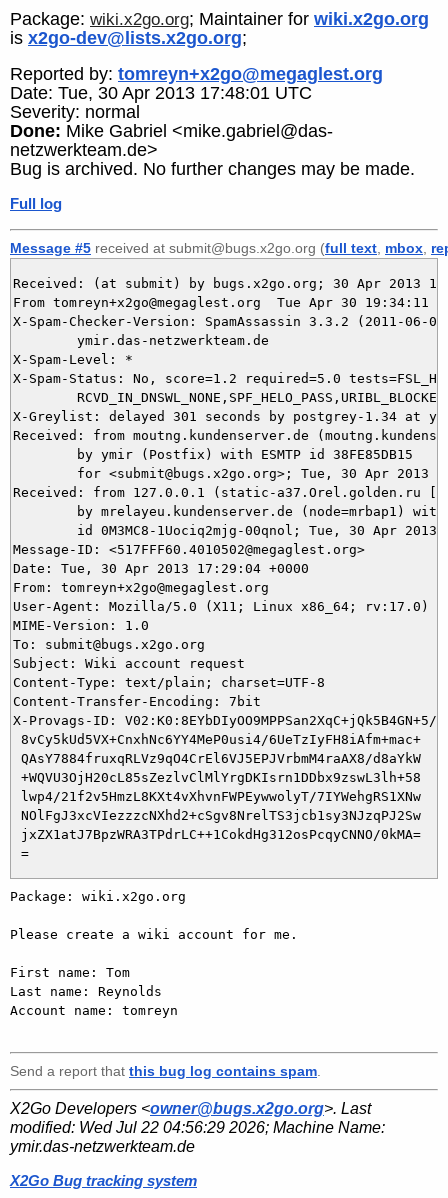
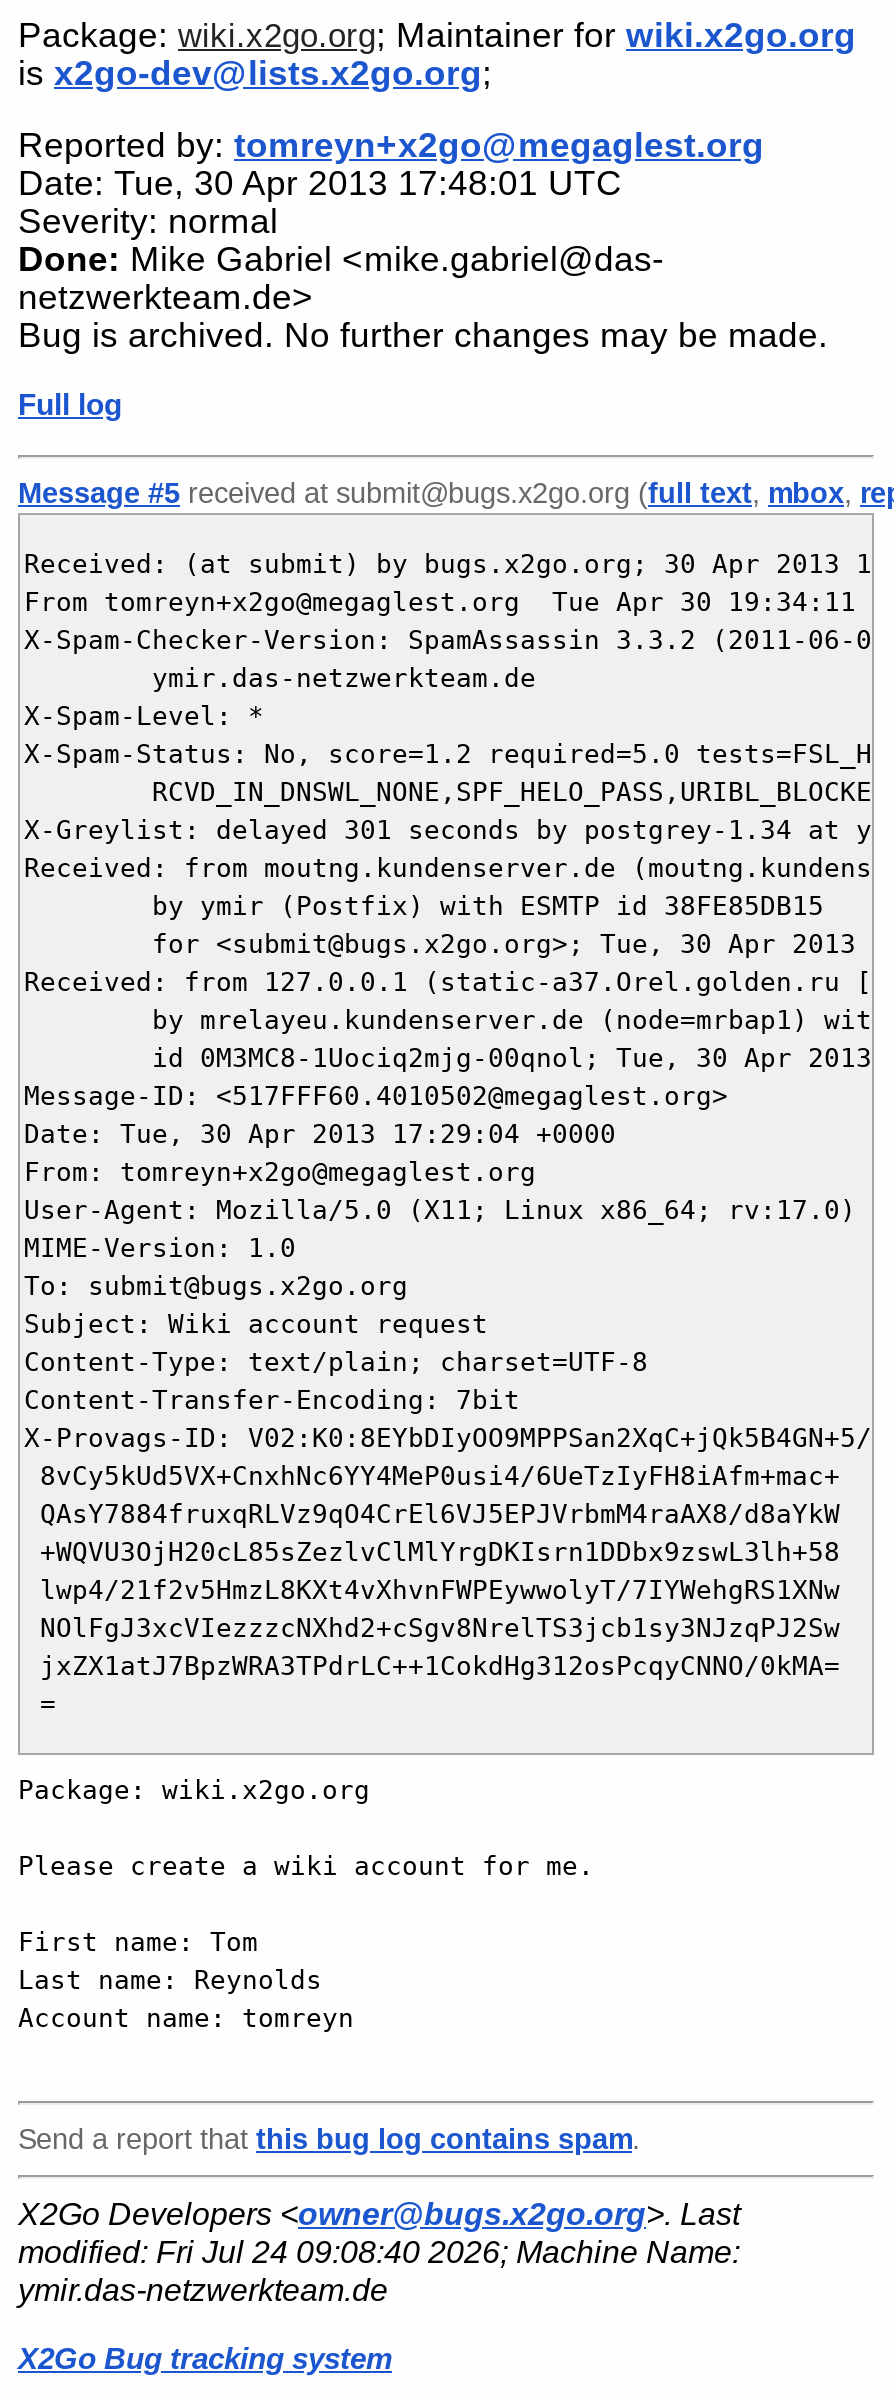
[10,1119,385,1136] modified: Wed Jul 22 04:56:29 2026; Machine Name: -> [18,2234,740,2268] modified: Fri Jul 24 09:08:40 2026; Machine Name:

